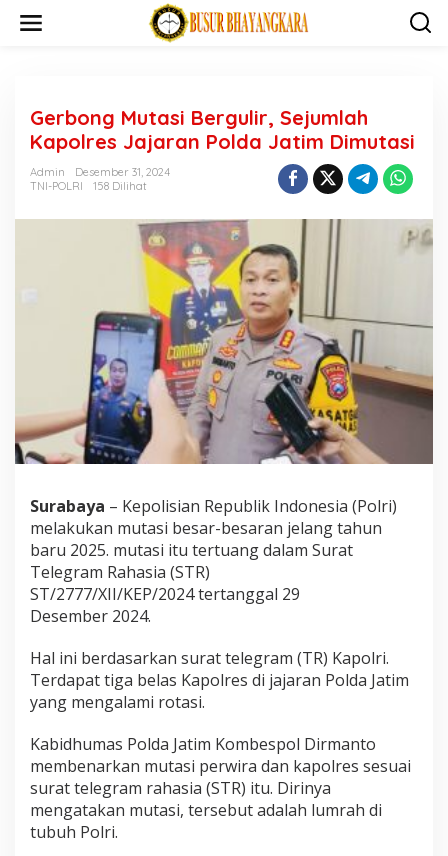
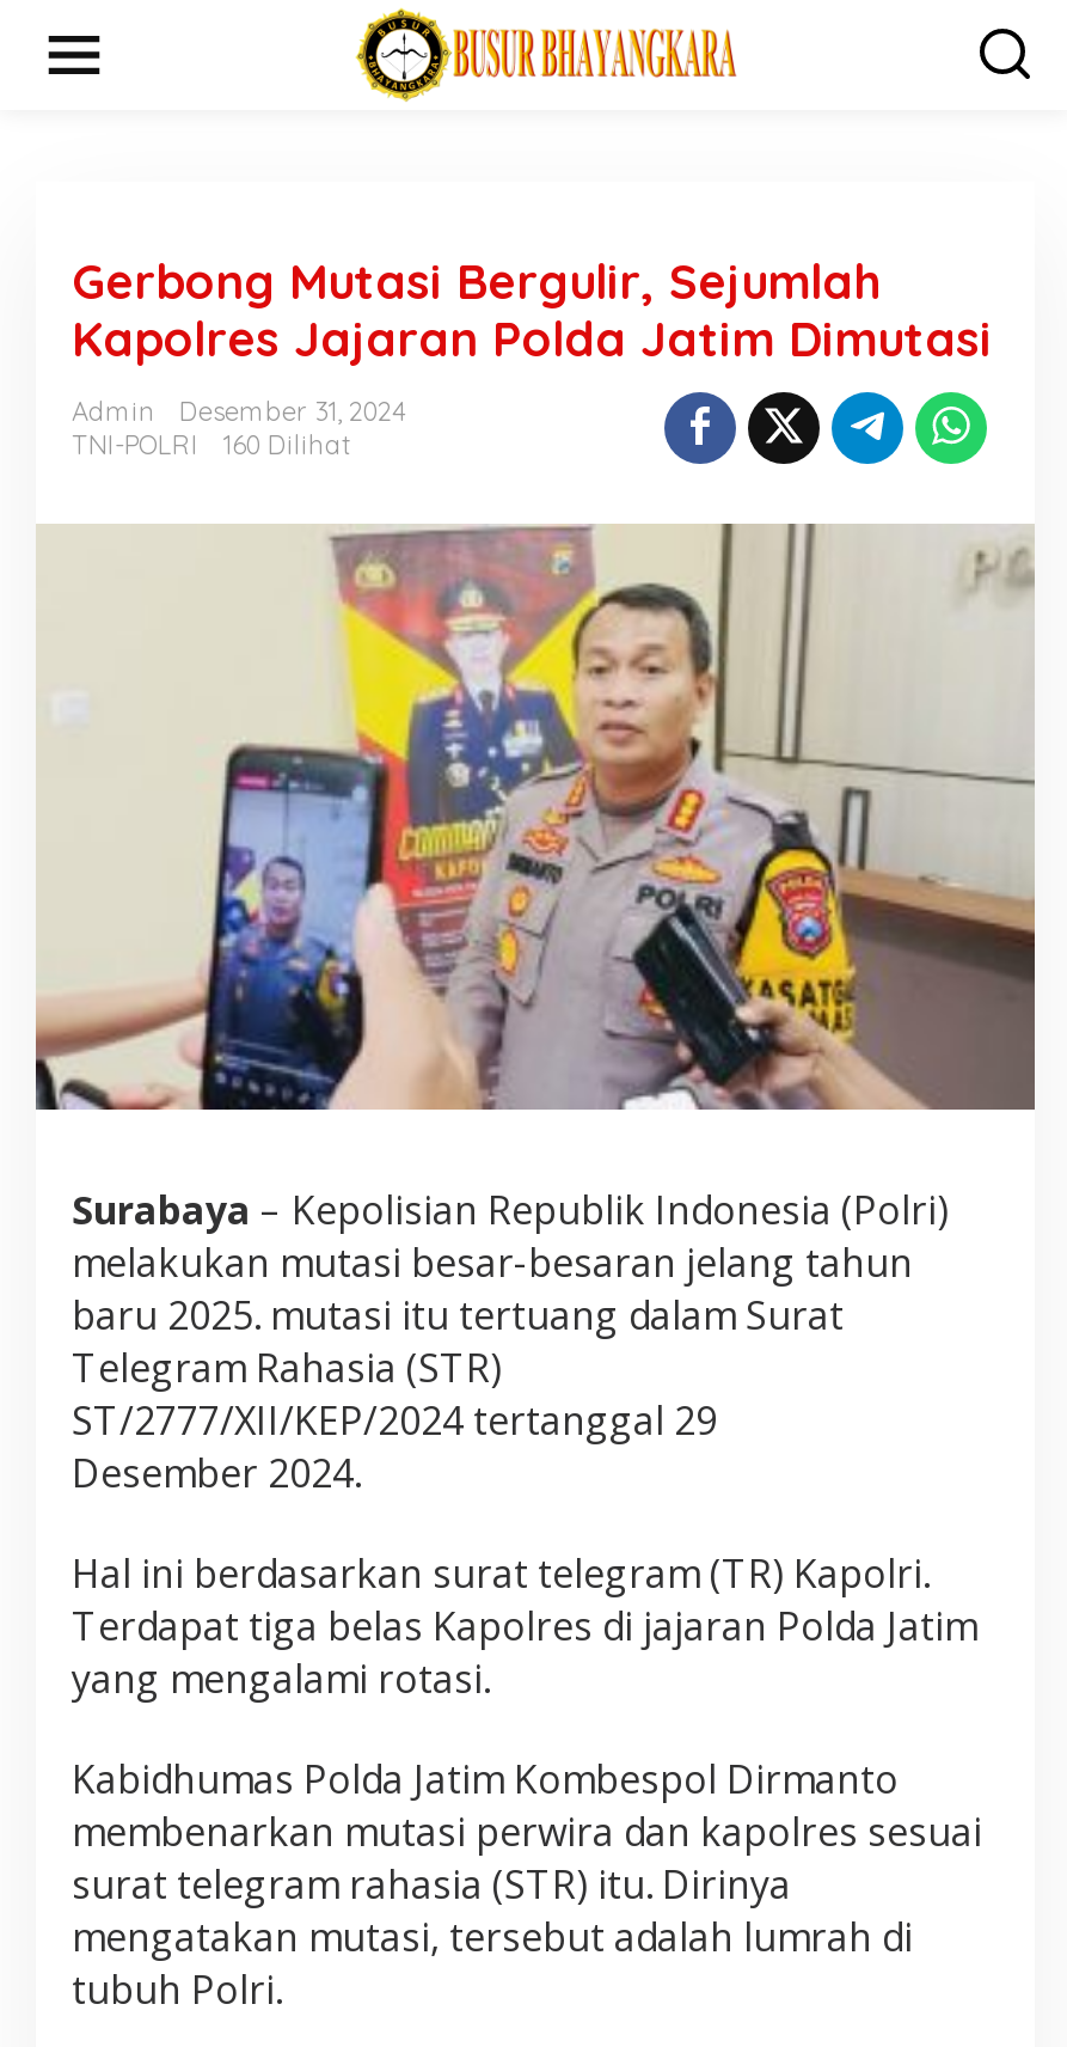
[93,179,147,193] 158 Dilihat -> [222,428,351,462] 160 Dilihat

